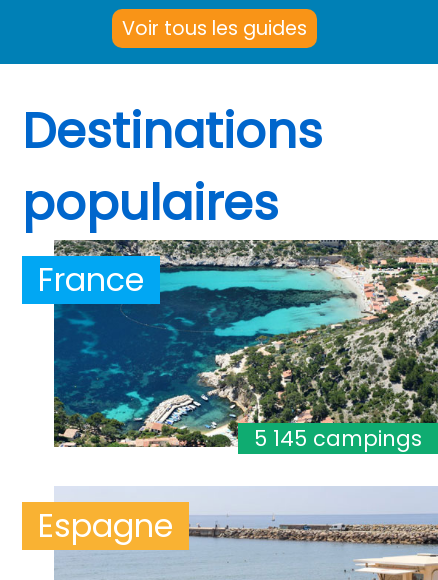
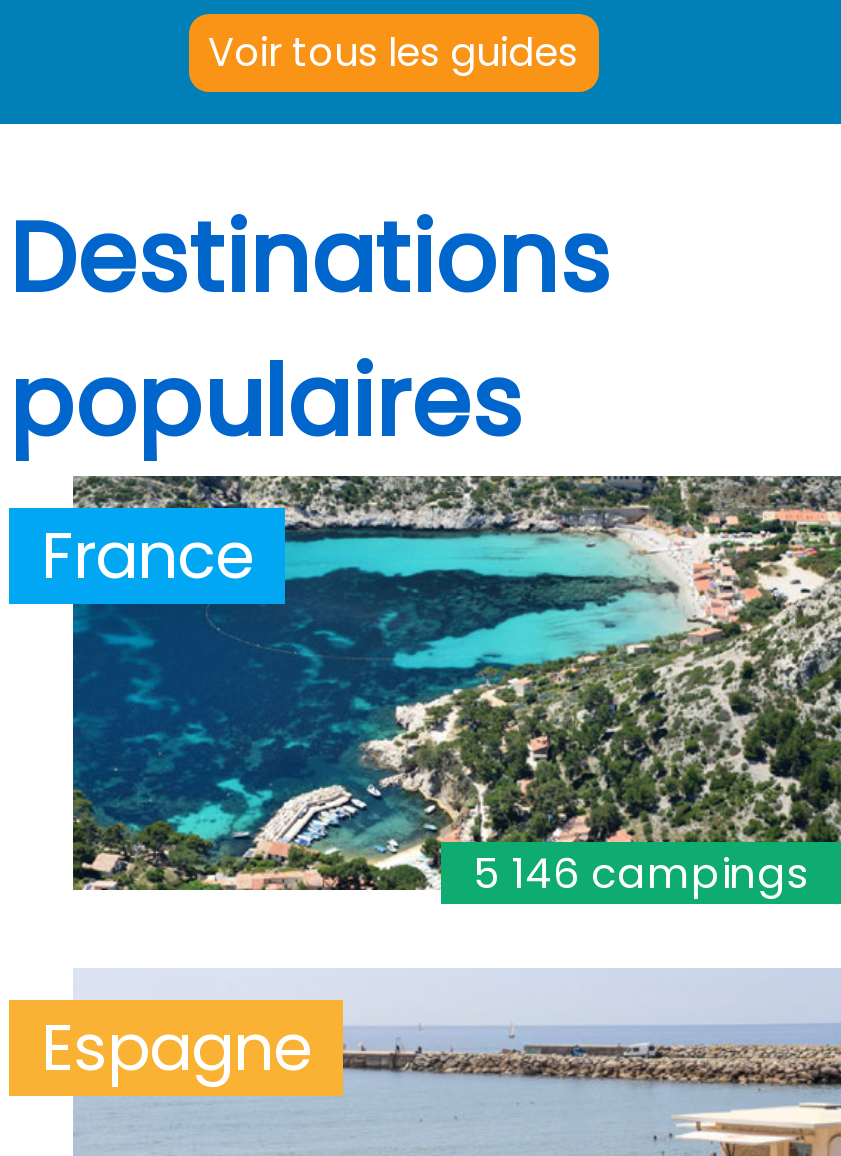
[254,424,422,453] 5 145 campings -> [473,844,809,902] 5 146 campings

